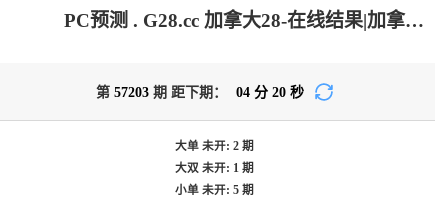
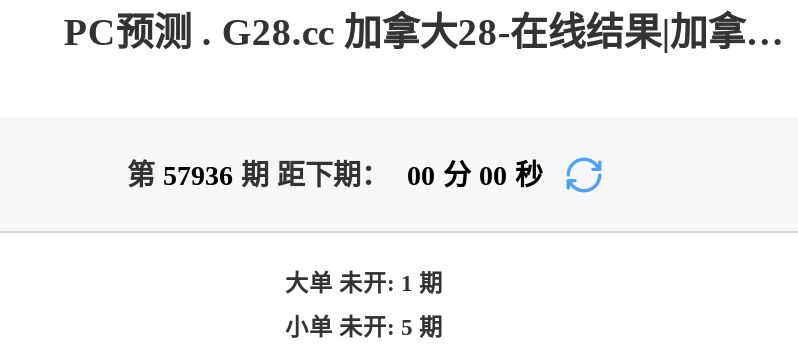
[95,85,303,100] 第57203期 距下期： 04分 20秒 -> [127,161,543,191] 第57936期 距下期： 00分 00秒
[174,140,253,175] 大单未开: 2期 | 大双未开: 1期 -> [285,271,443,297] 大单未开: 1期

